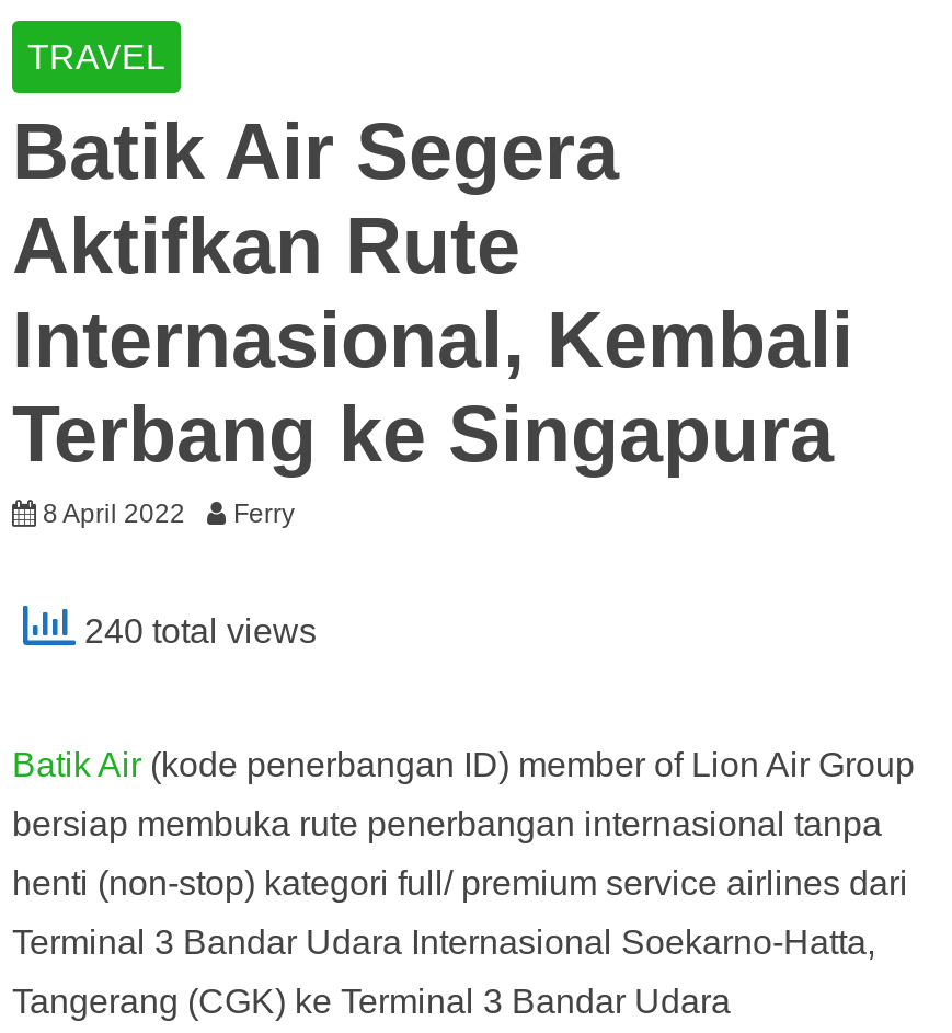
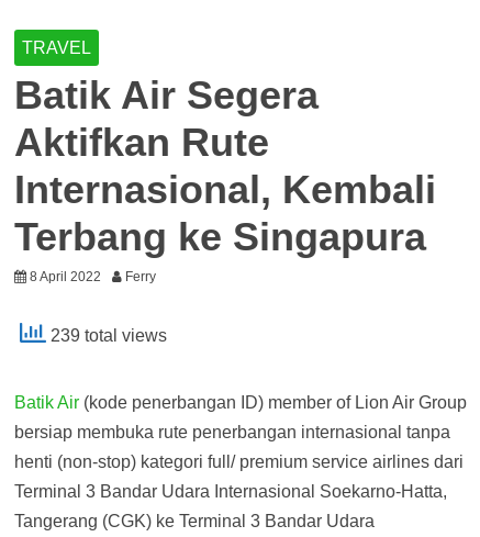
[76,614,317,651] 240 total views -> [46,327,167,345] 239 total views

